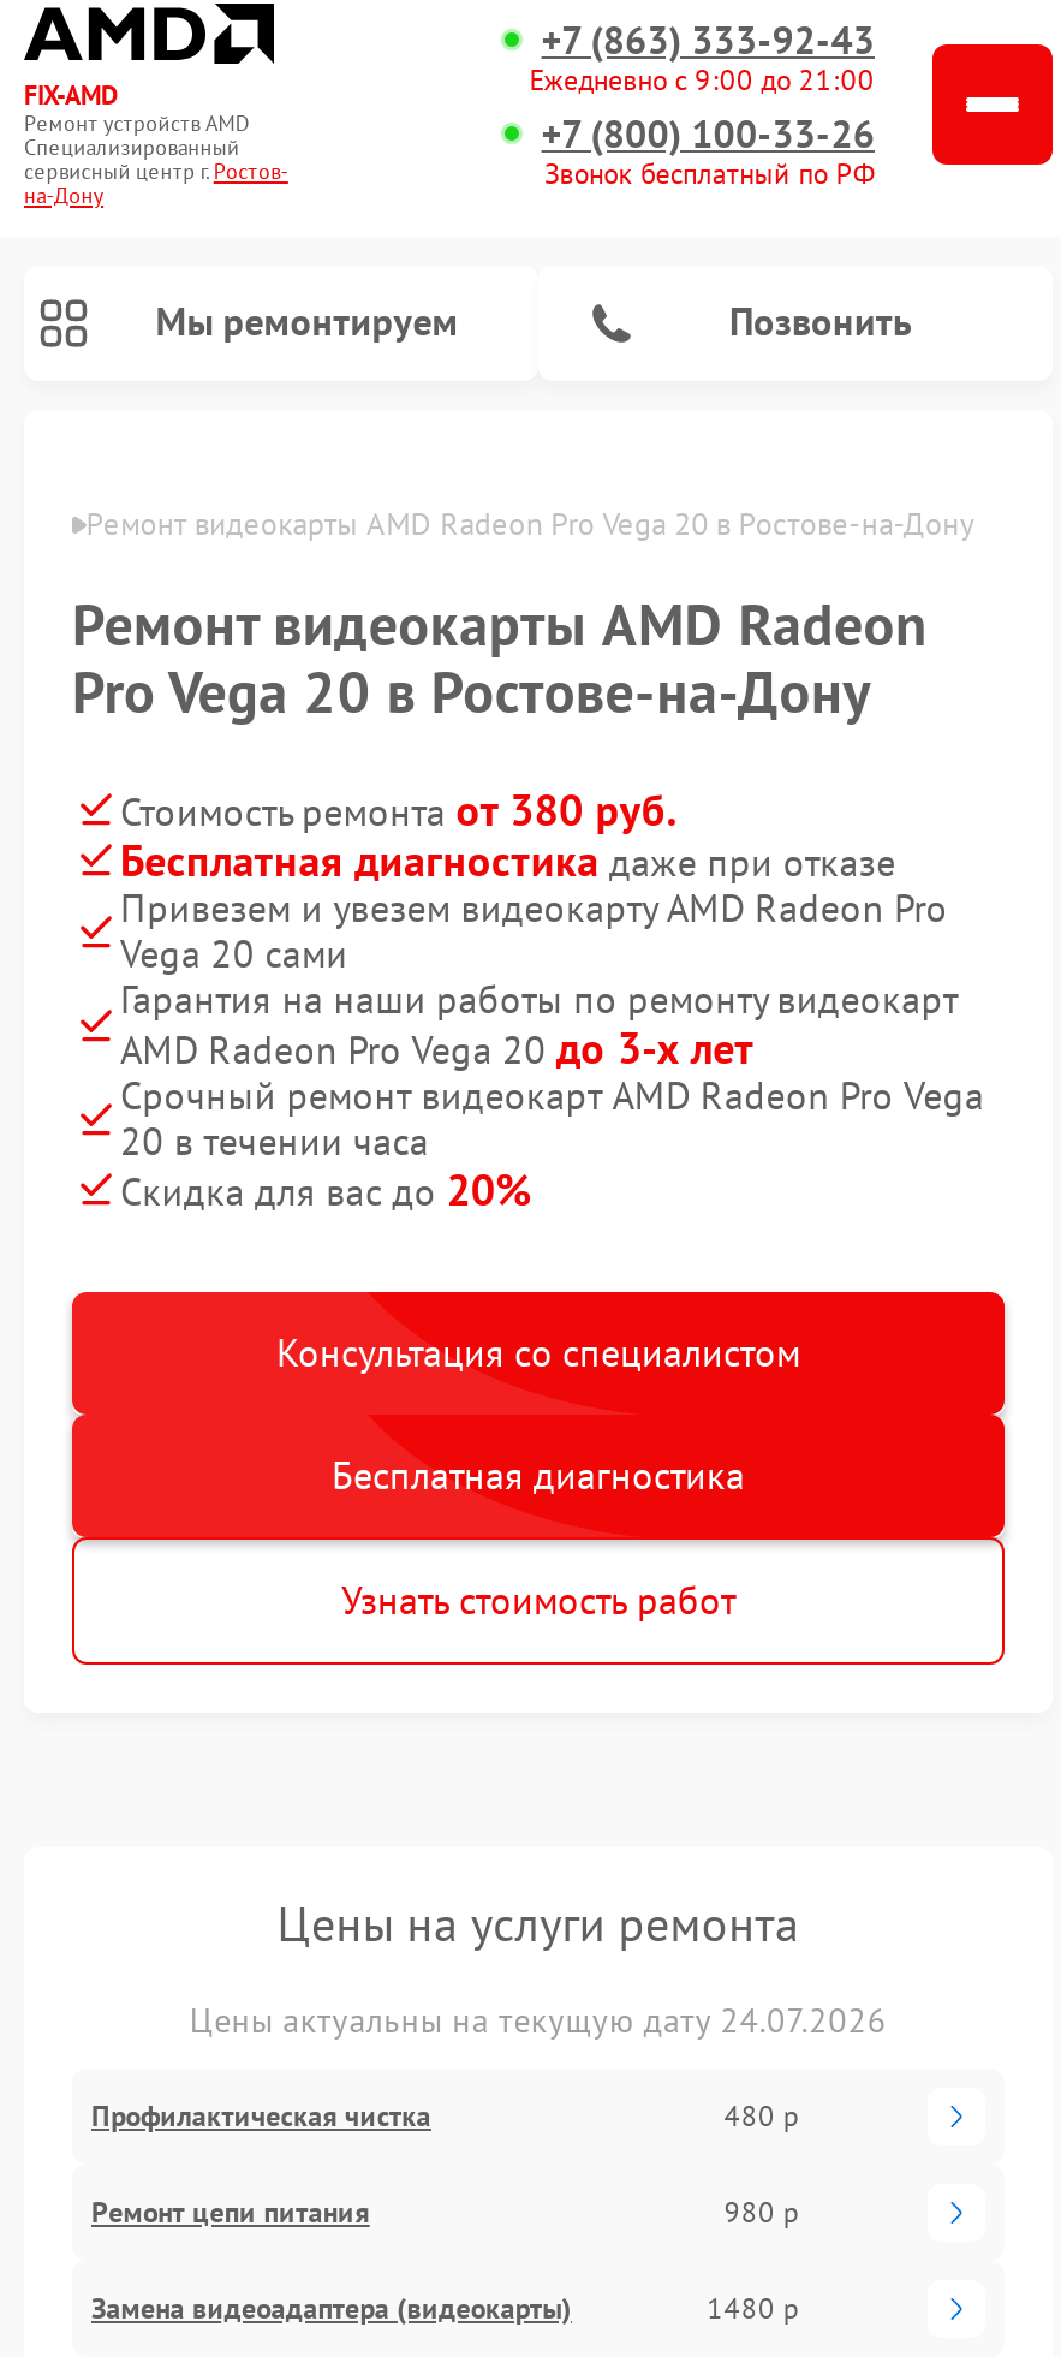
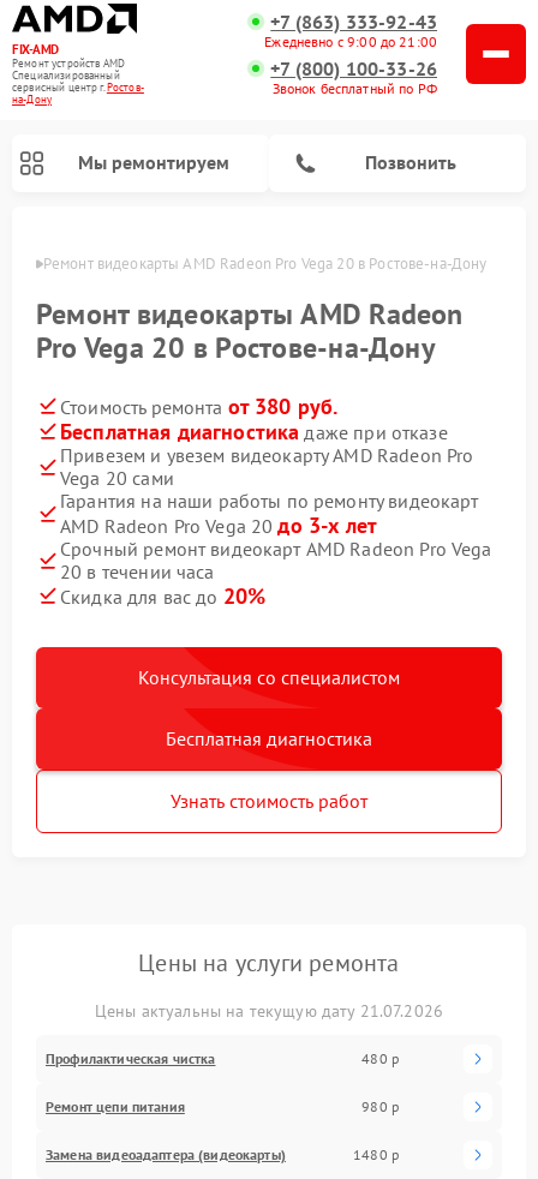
[190,1998,887,2042] Цены актуальны на текущую дату 24.07.2026 -> [95,1000,443,1021] Цены актуальны на текущую дату 21.07.2026

